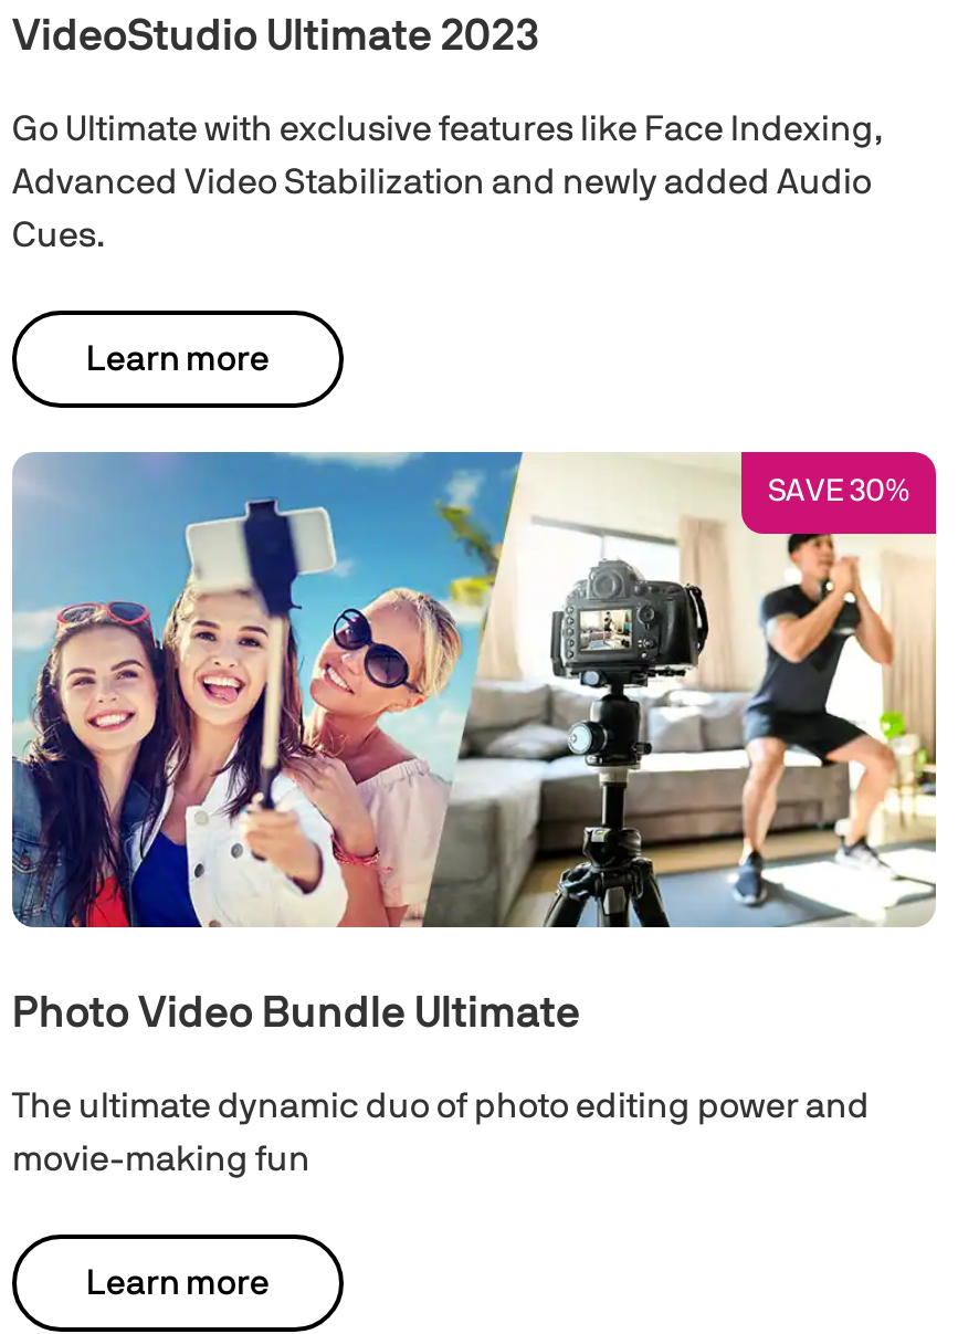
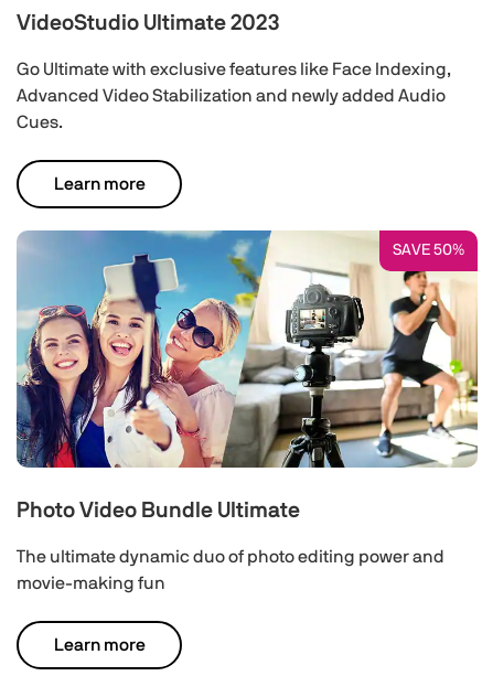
[768,477,909,508] SAVE 30% -> [393,243,464,258] SAVE 50%

